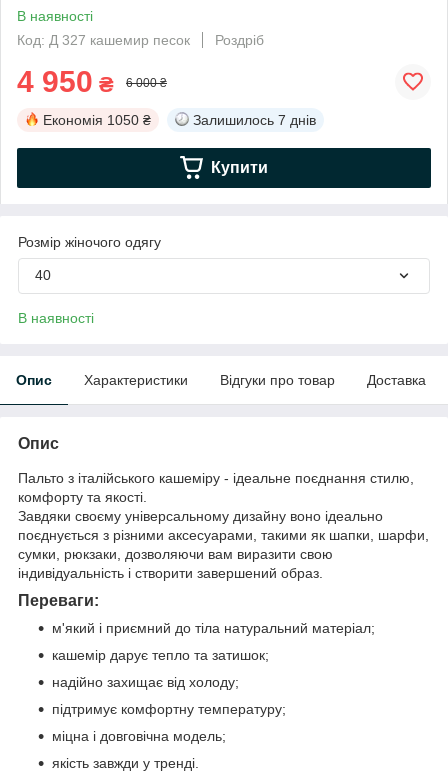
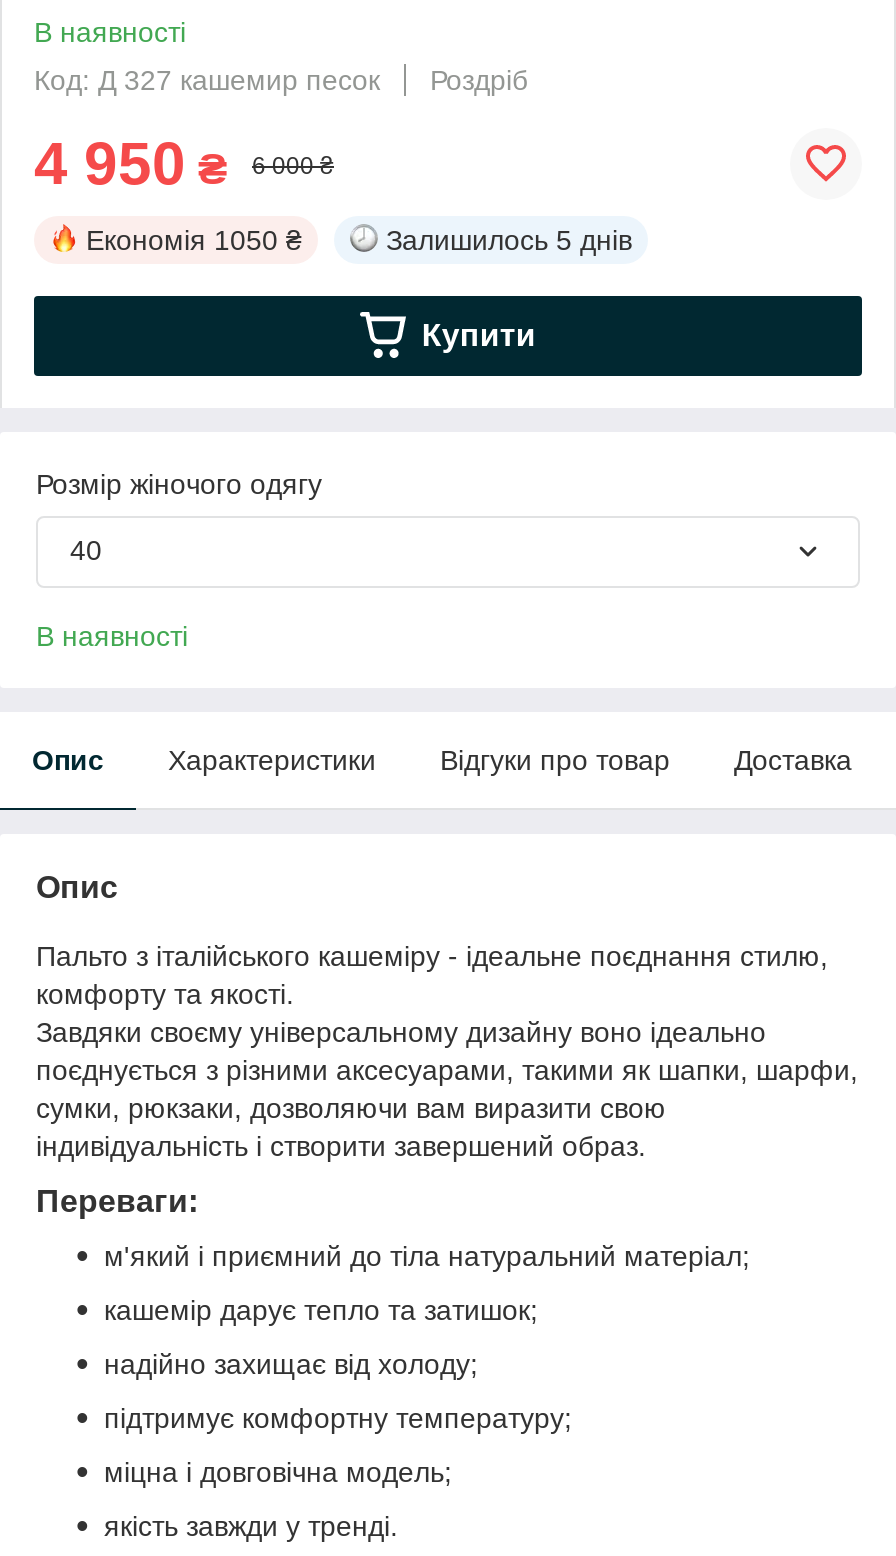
[193,112,316,128] Залишилось 7 днів -> [386,224,632,256] Залишилось 5 днів

